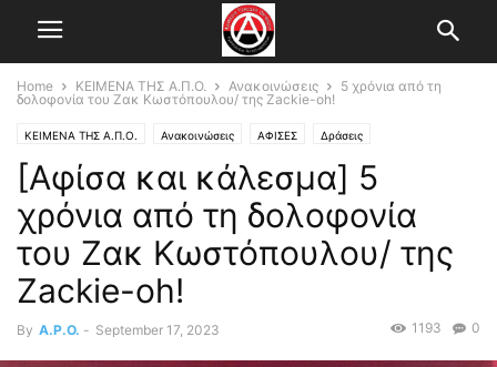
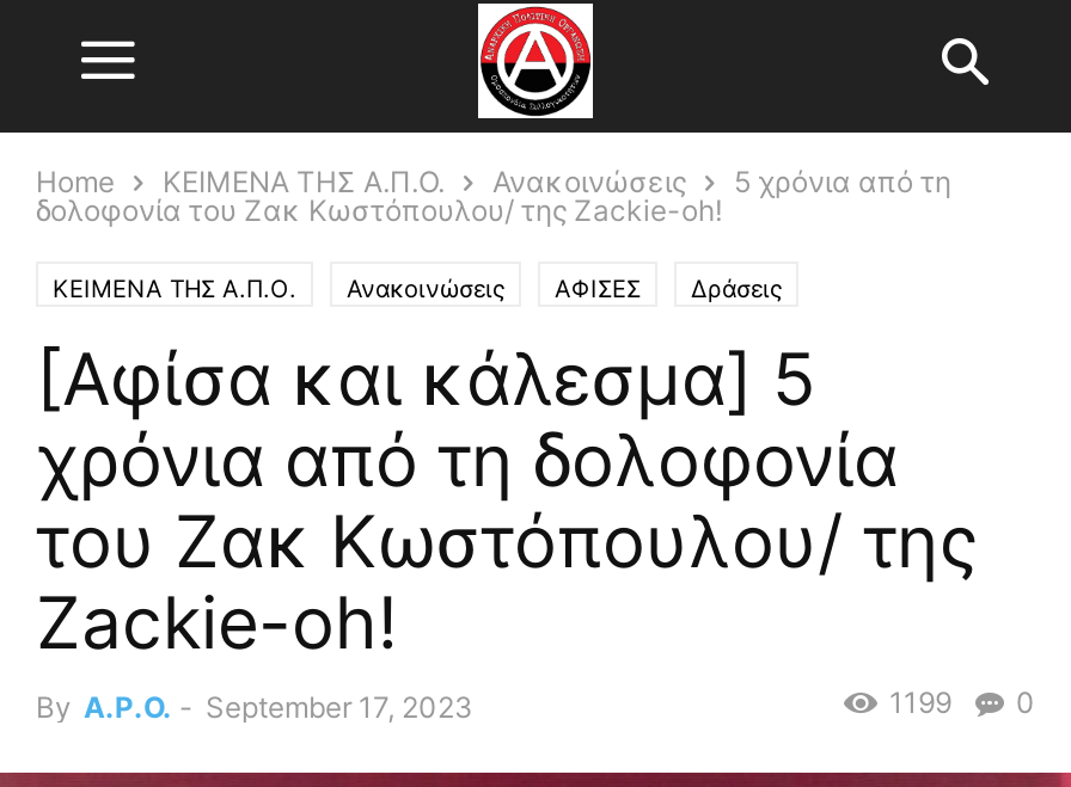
[412,319,480,336] 1193 0 -> [889,684,1035,720] 1199 0

